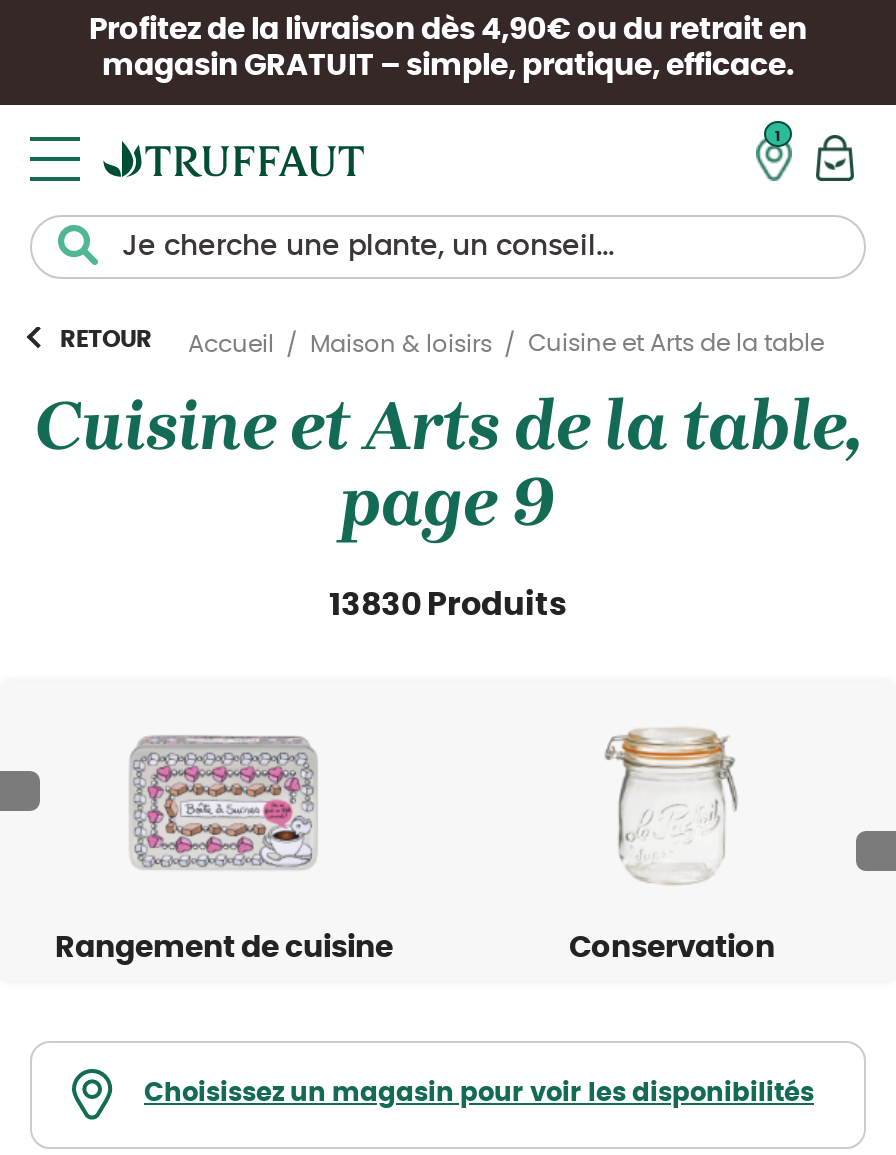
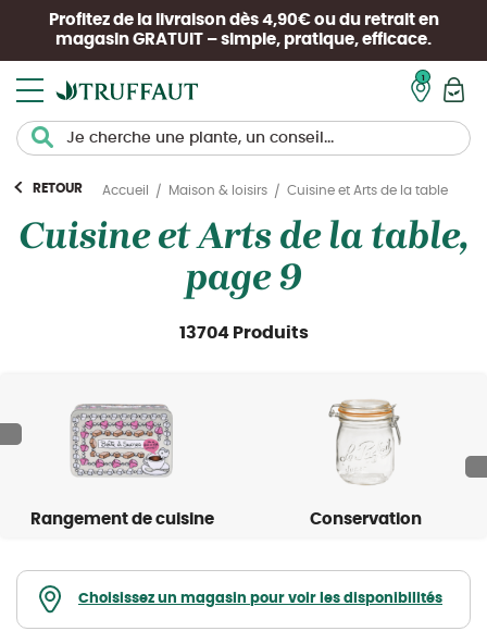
[329,589,567,621] 13830 Produits -> [179,324,308,342] 13704 Produits

